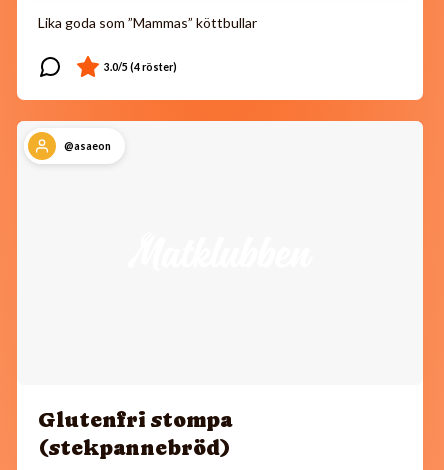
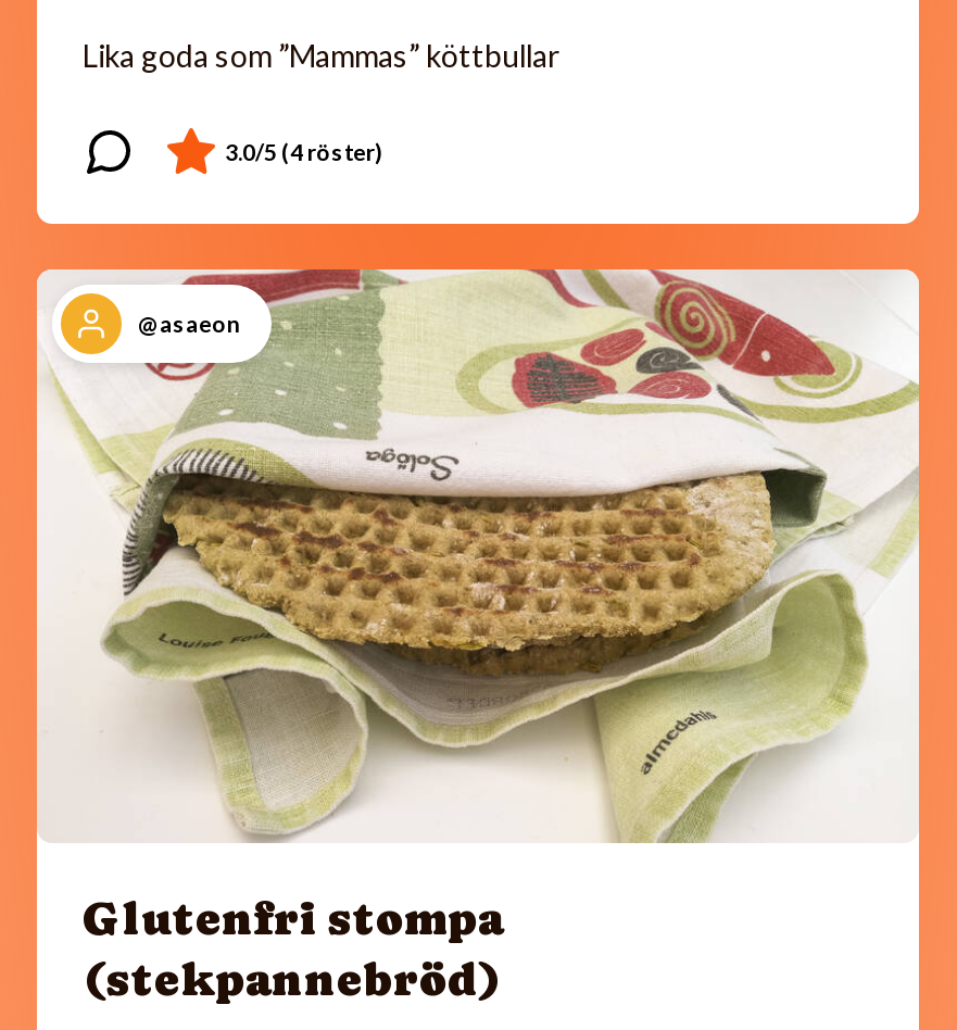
none -> [43,267,919,845] [image]

